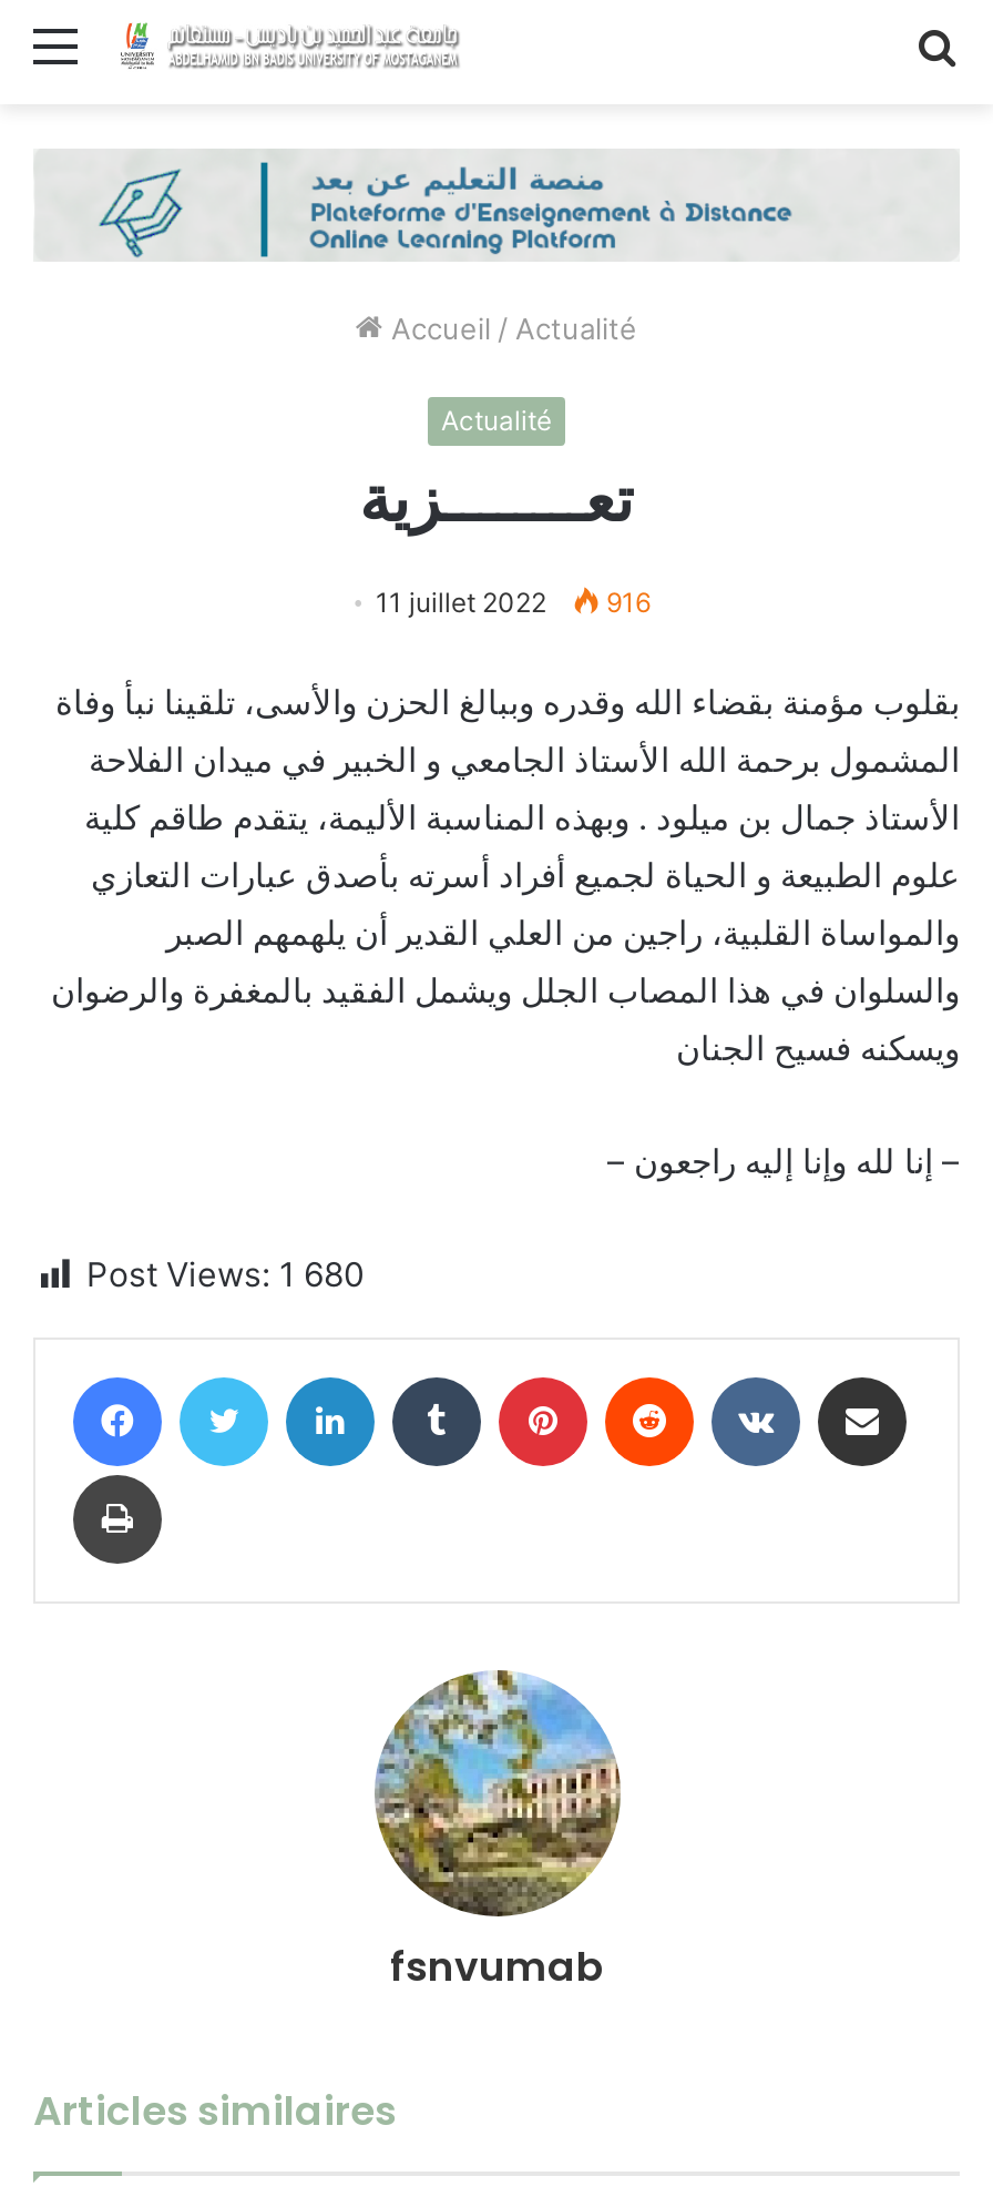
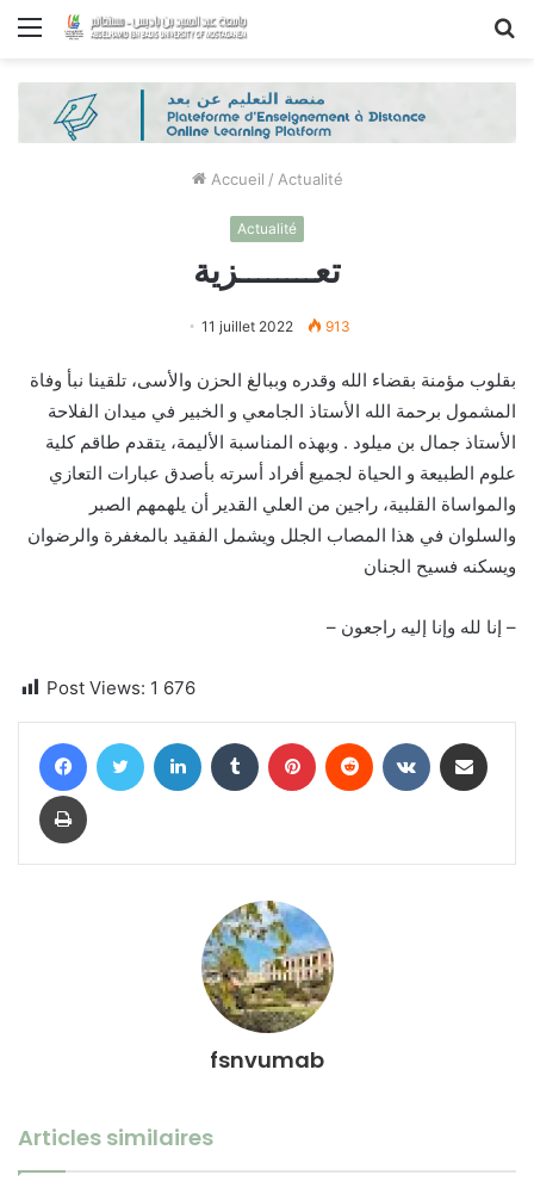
[376,586,651,620] 11 juillet 2022 916 -> [201,318,350,336] 11 juillet 2022 913
[86,1254,364,1296] Post Views: 1 680 -> [46,677,195,699] Post Views: 1 676

